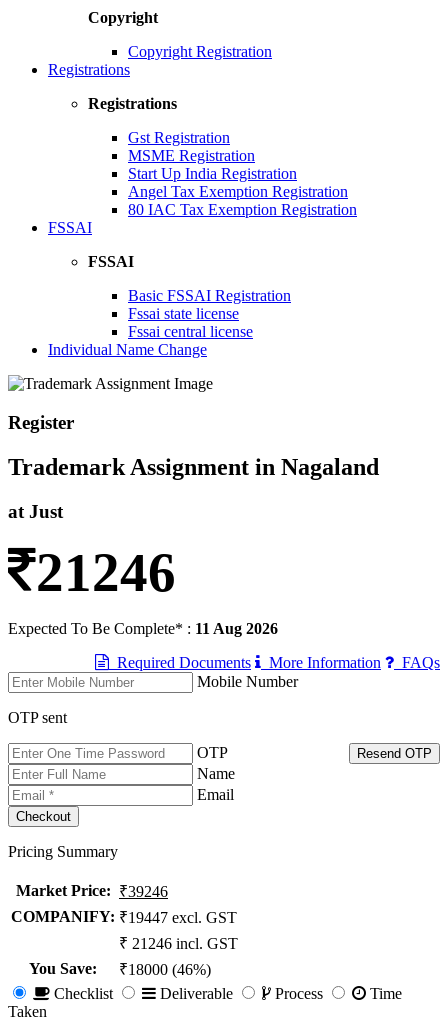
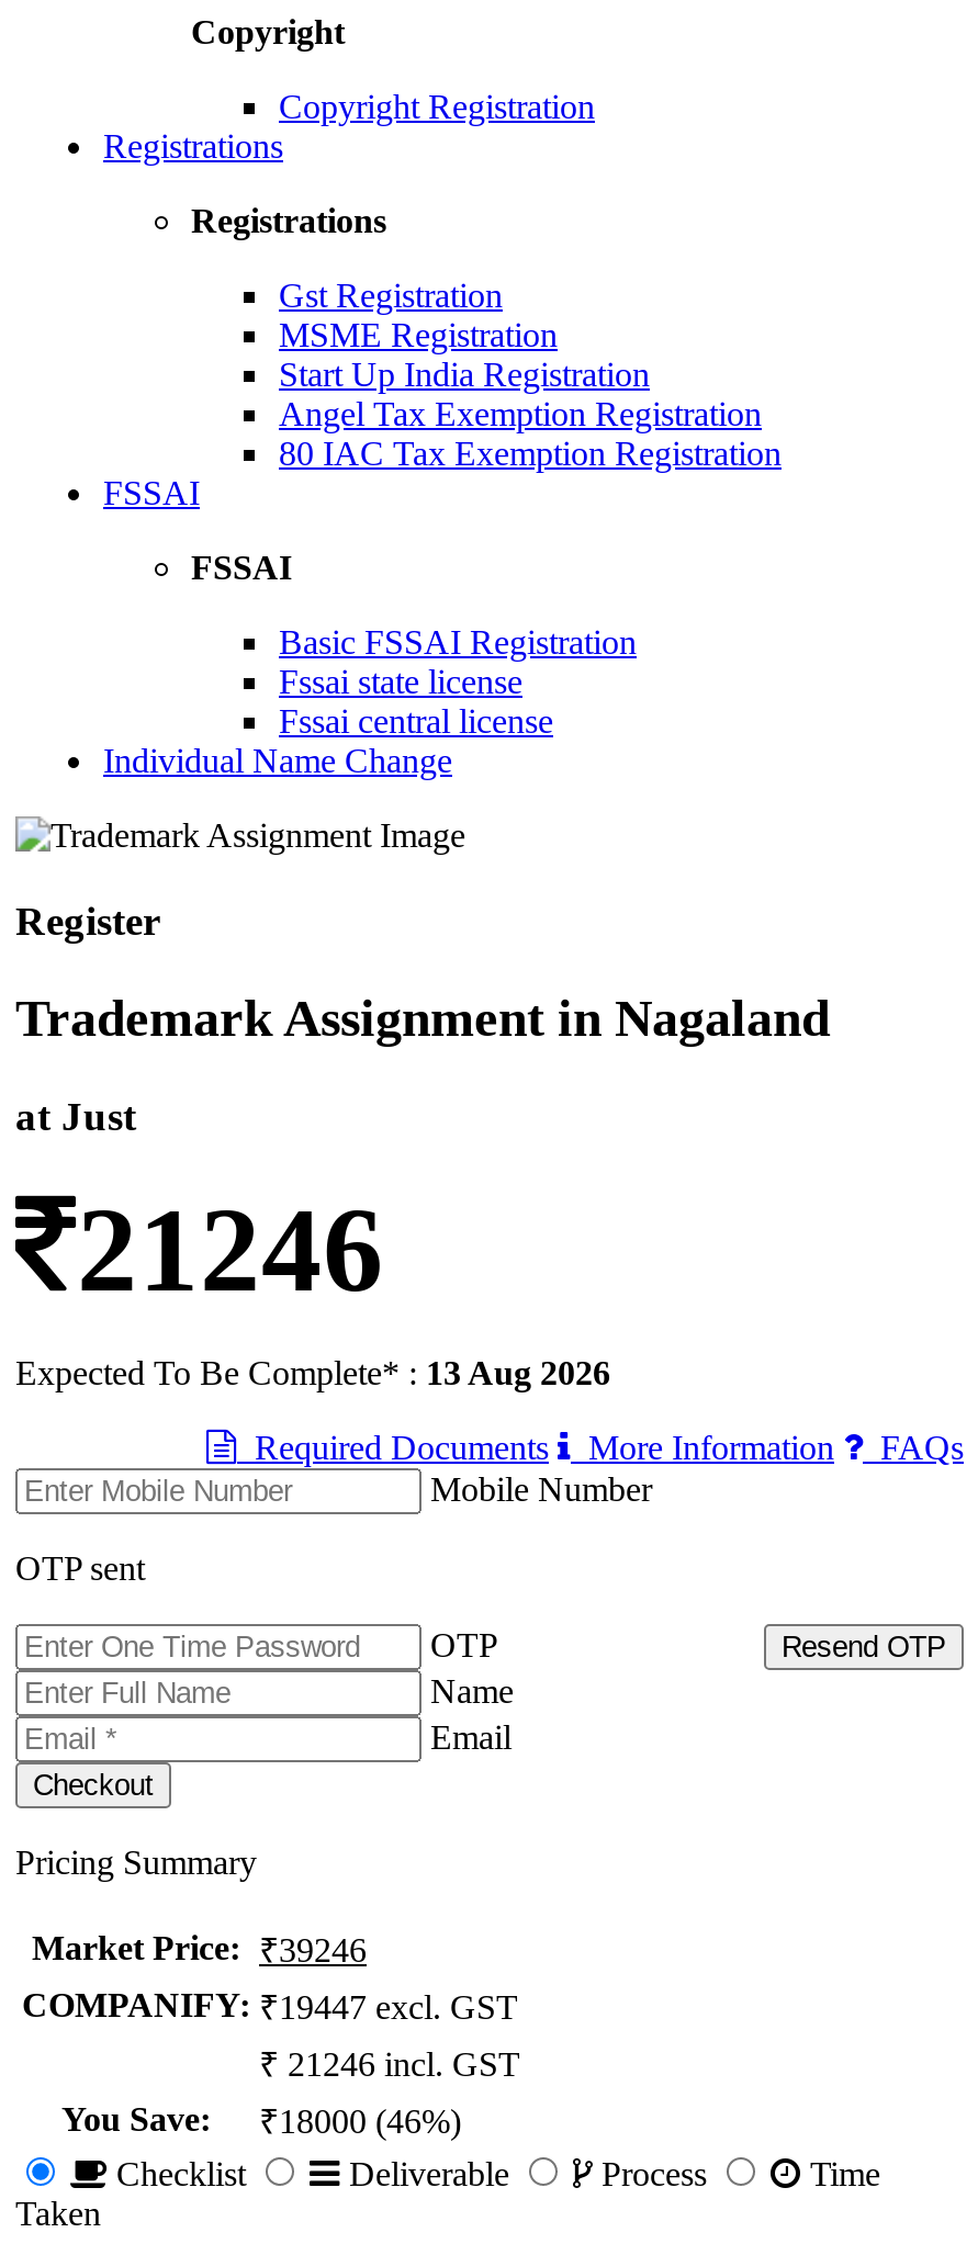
[8,620,278,637] Expected To Be Complete* : 11 Aug 2026 -> [15,1355,610,1392] Expected To Be Complete* : 13 Aug 2026

